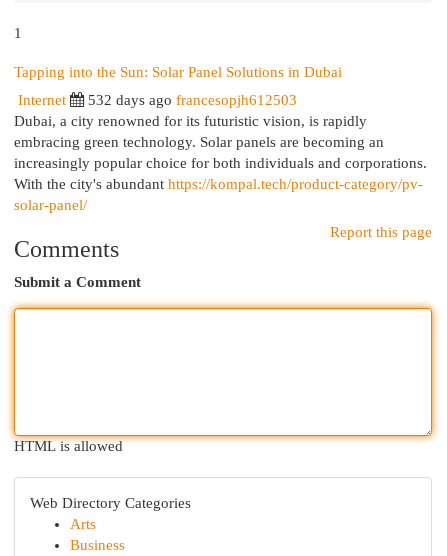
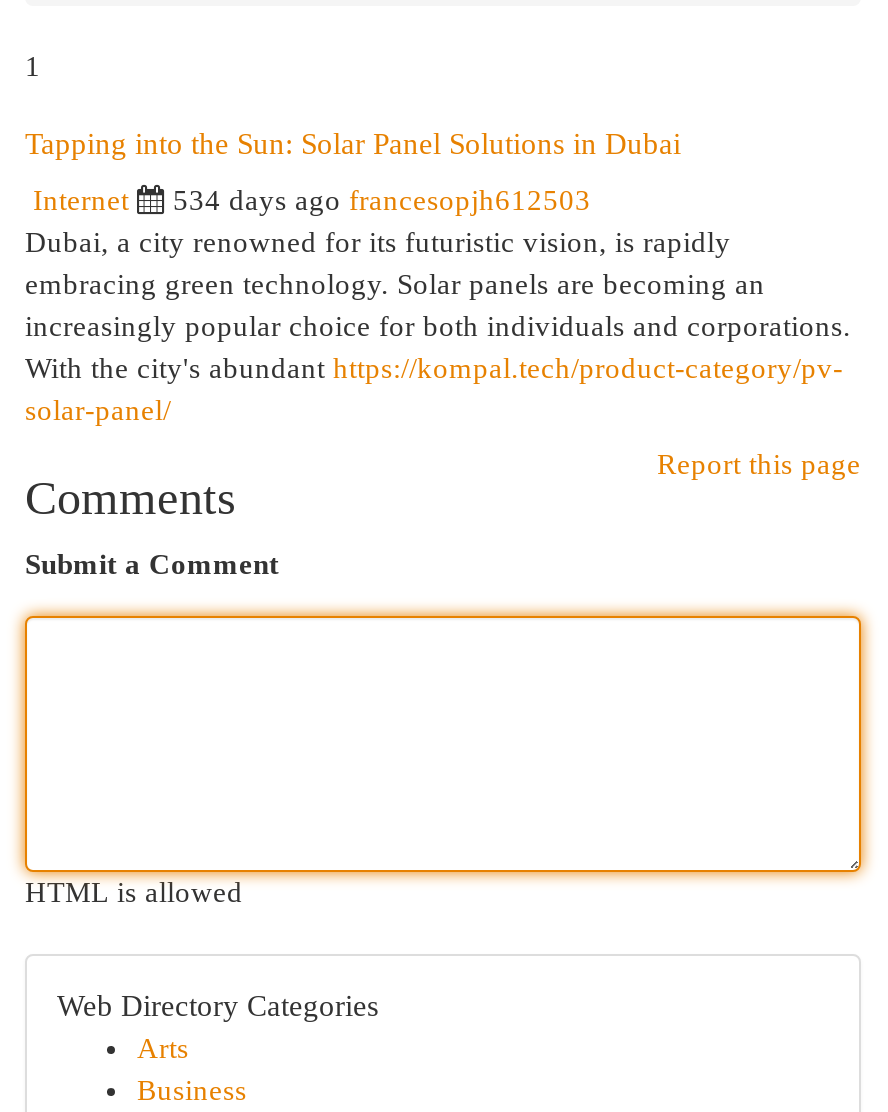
[88,92,297,108] 532 days ago francesopjh612503 -> [173,184,591,216] 534 days ago francesopjh612503

